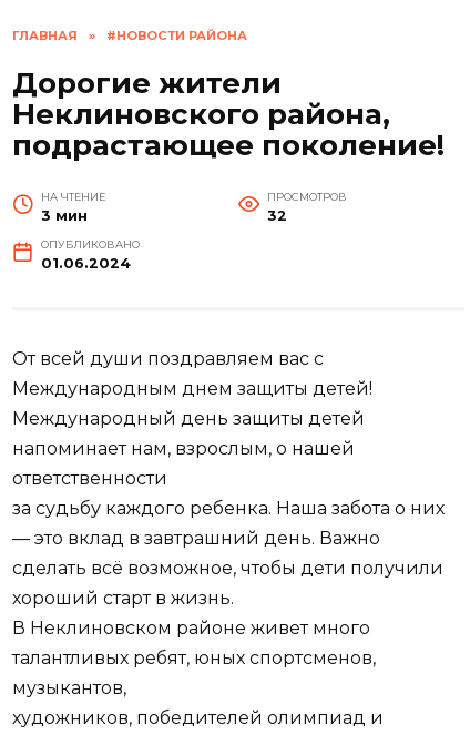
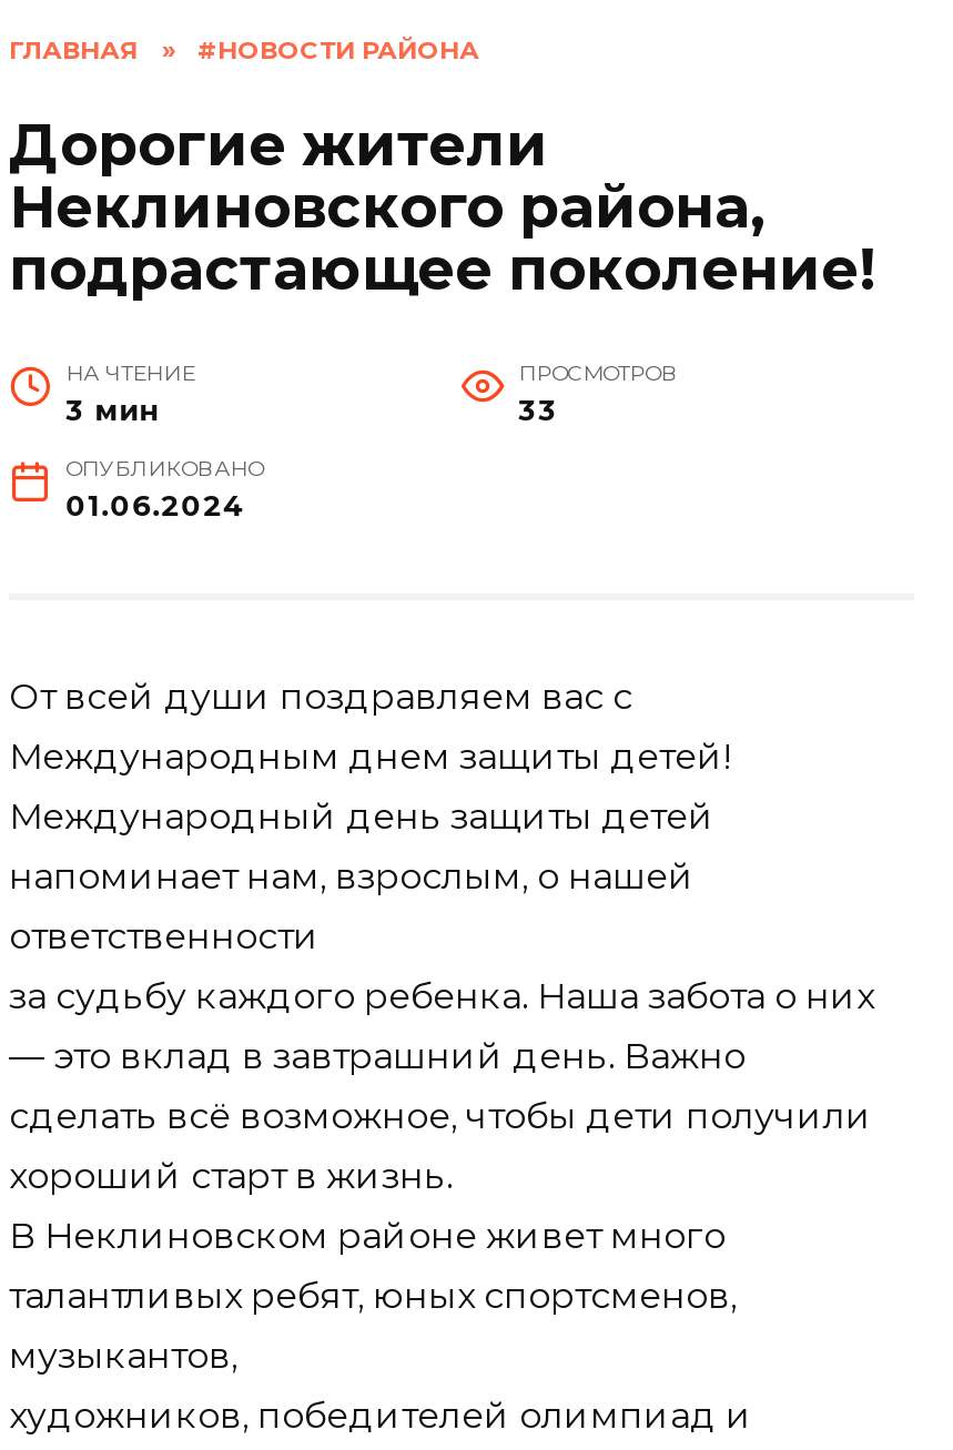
[267,207,287,224] 32 -> [518,394,558,427] 33

